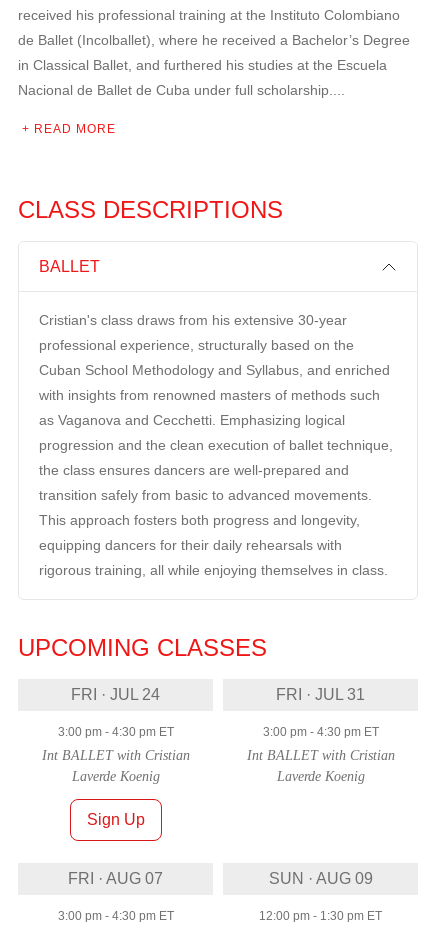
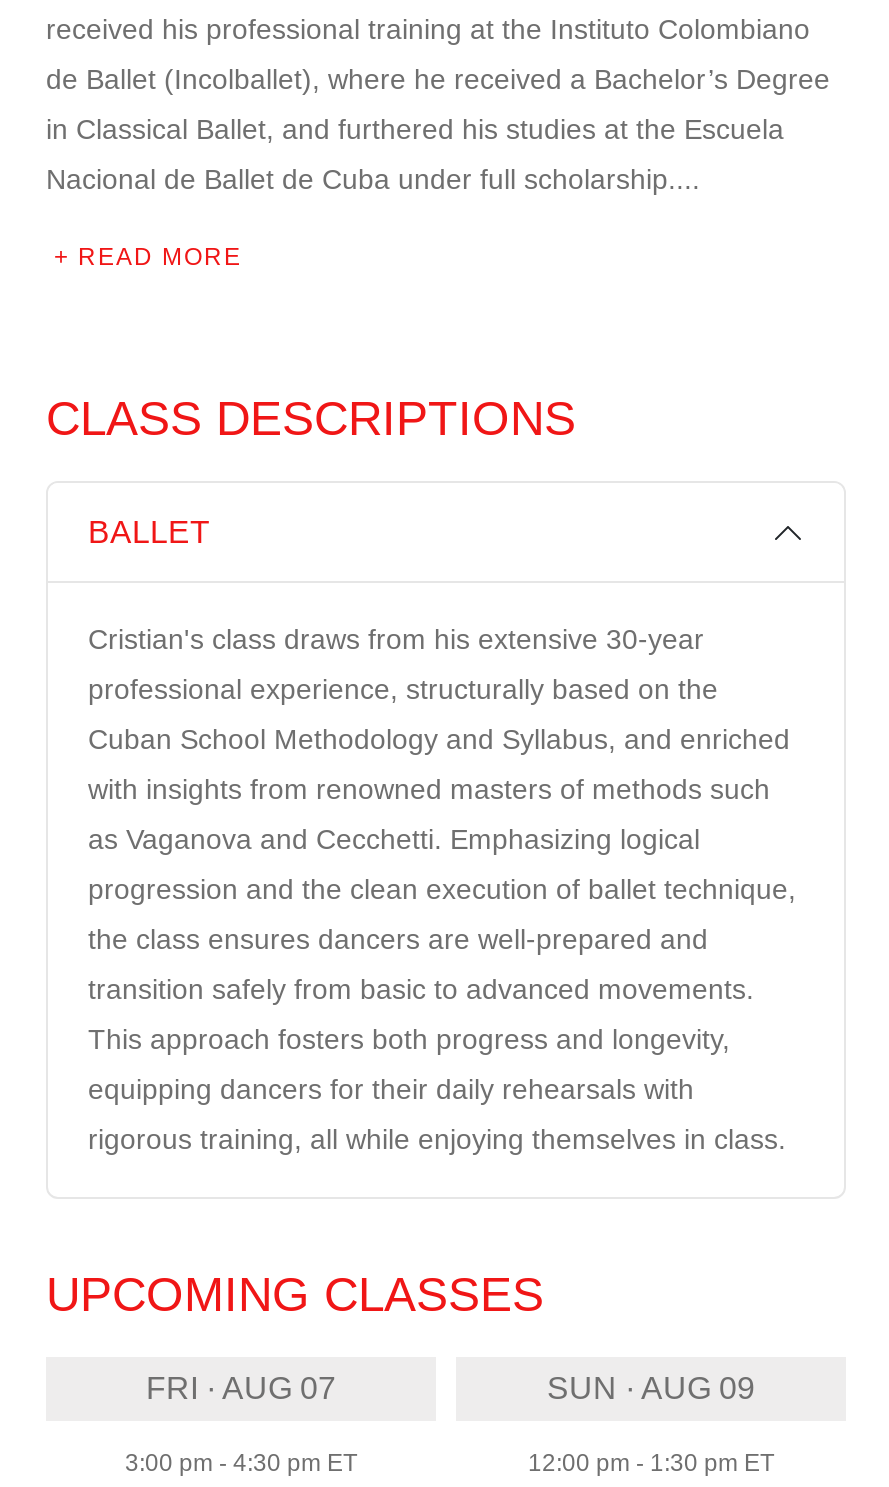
[41,686,189,828] FRI · JUL 24 | 3:00 pm - 4:30 pm ET | Int BALLET with Cristian | Laverde Koenig | Sign Up -> none
[246,686,394,784] FRI · JUL 31 | 3:00 pm - 4:30 pm ET | Int BALLET with Cristian | Laverde Koenig -> none

